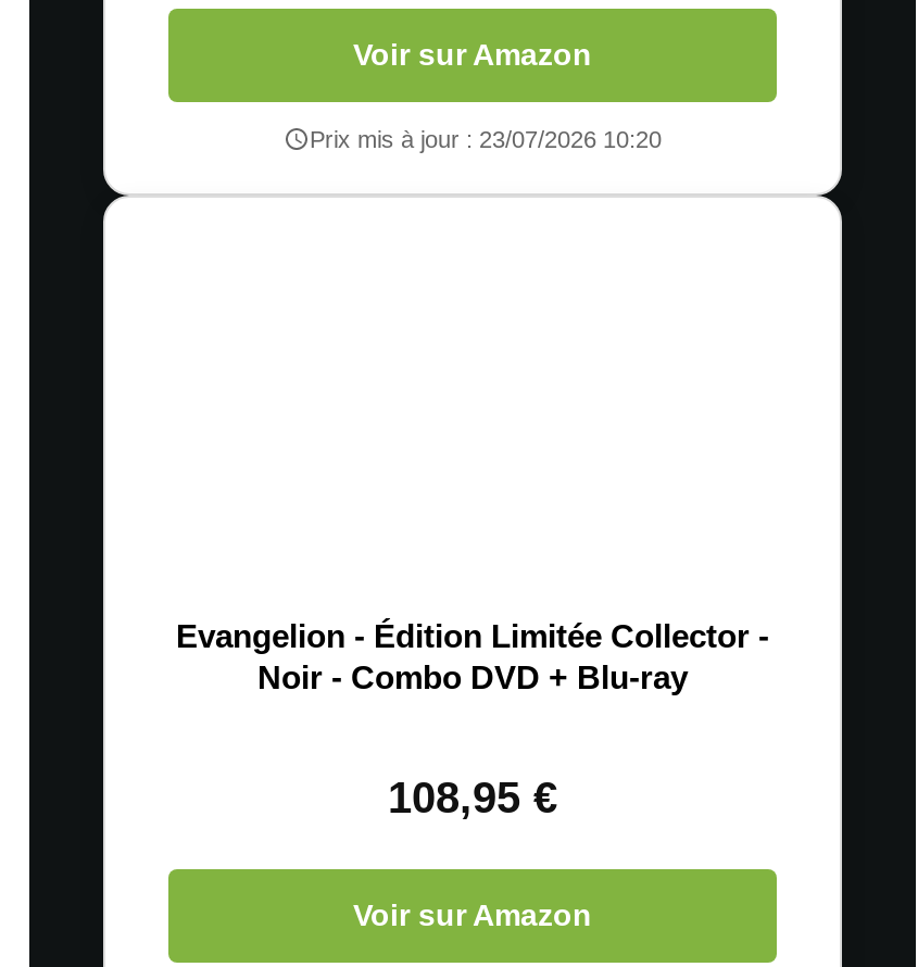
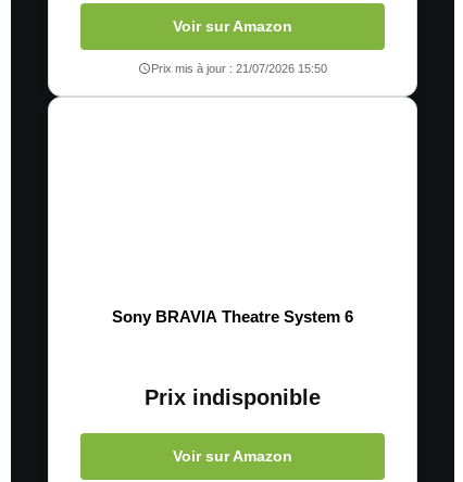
[310,127,662,153] Prix mis à jour : 23/07/2026 10:20 -> [151,62,327,75] Prix mis à jour : 21/07/2026 15:50
[176,618,769,696] Evangelion - Édition Limitée Collector - | Noir - Combo DVD + Blu-ray -> [112,307,353,326] Sony BRAVIA Theatre System 6
[388,775,557,822] 108,95 € -> [145,385,321,409] Prix indisponible

